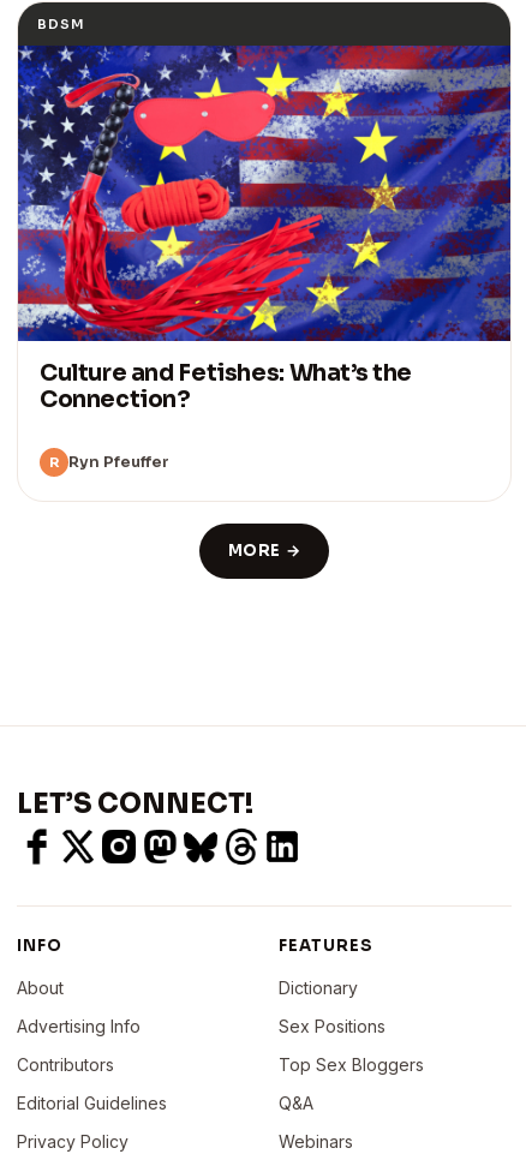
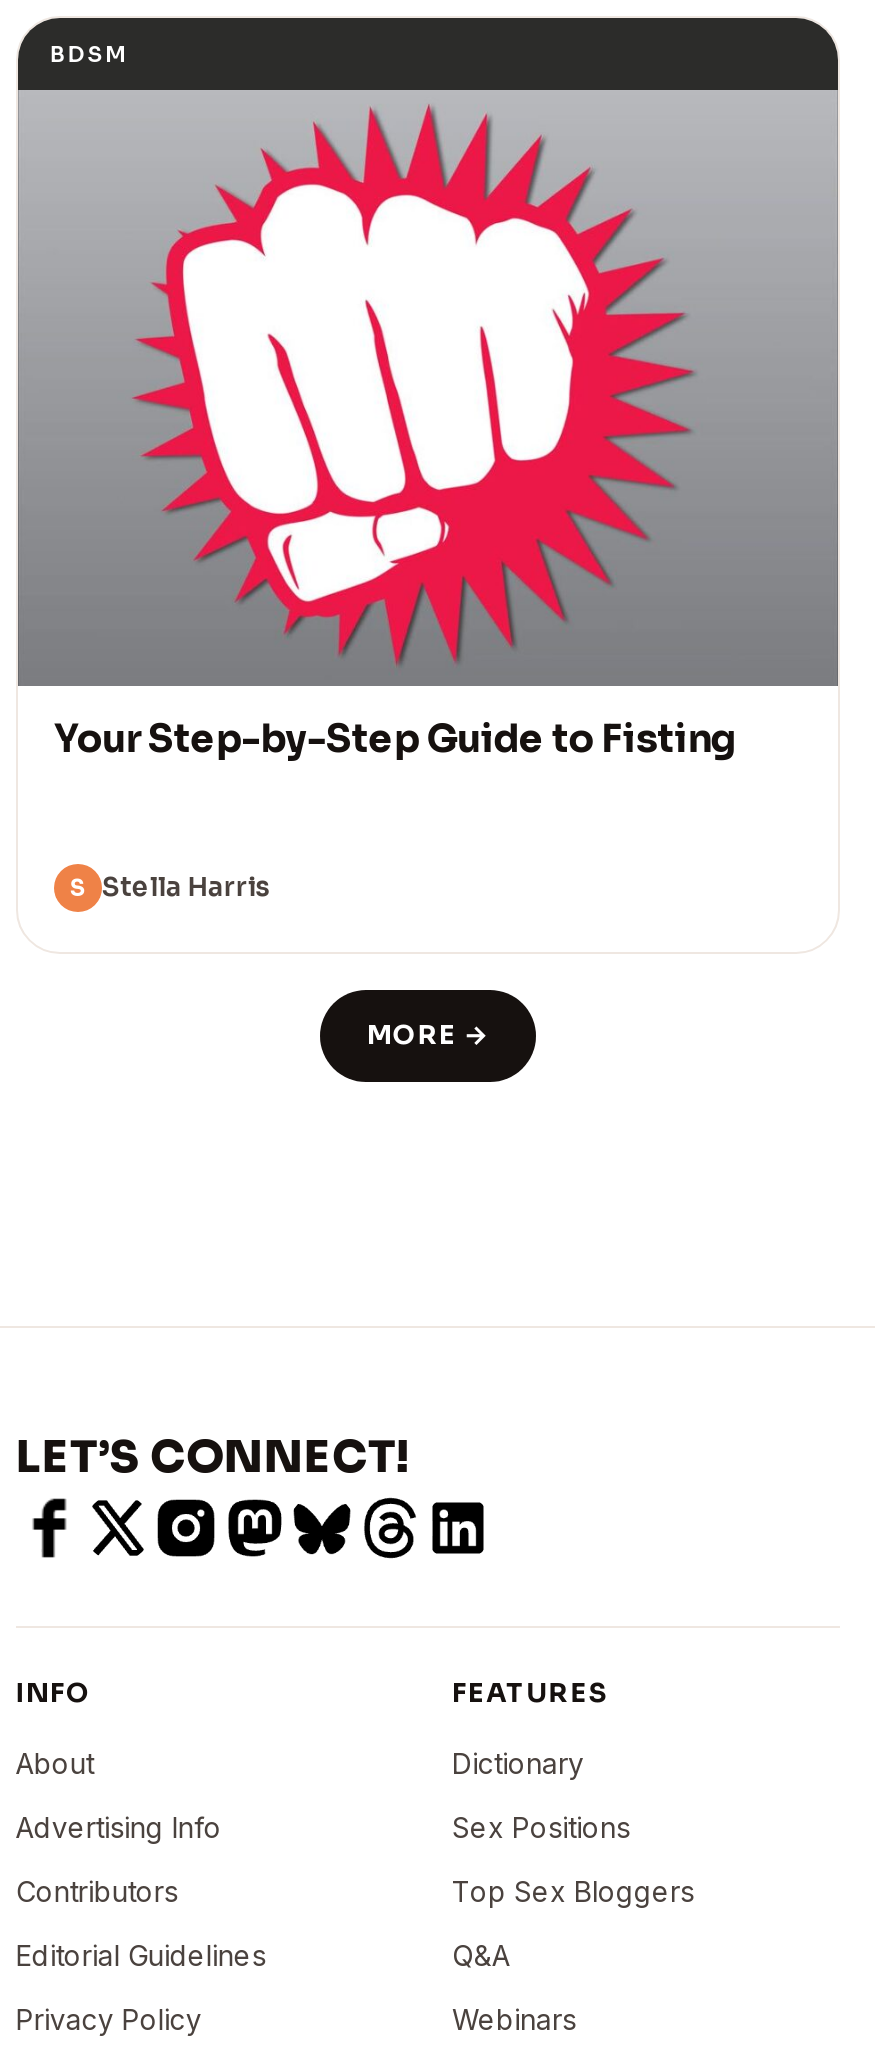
[18,46,512,414] [image] | Culture and Fetishes: What’s the | Connection? -> [16,88,840,763] [image] | Your Step-by-Step Guide to Fisting
[49,452,169,472] R Ryn Pfeuffer -> [70,870,272,904] S Stella Harris

